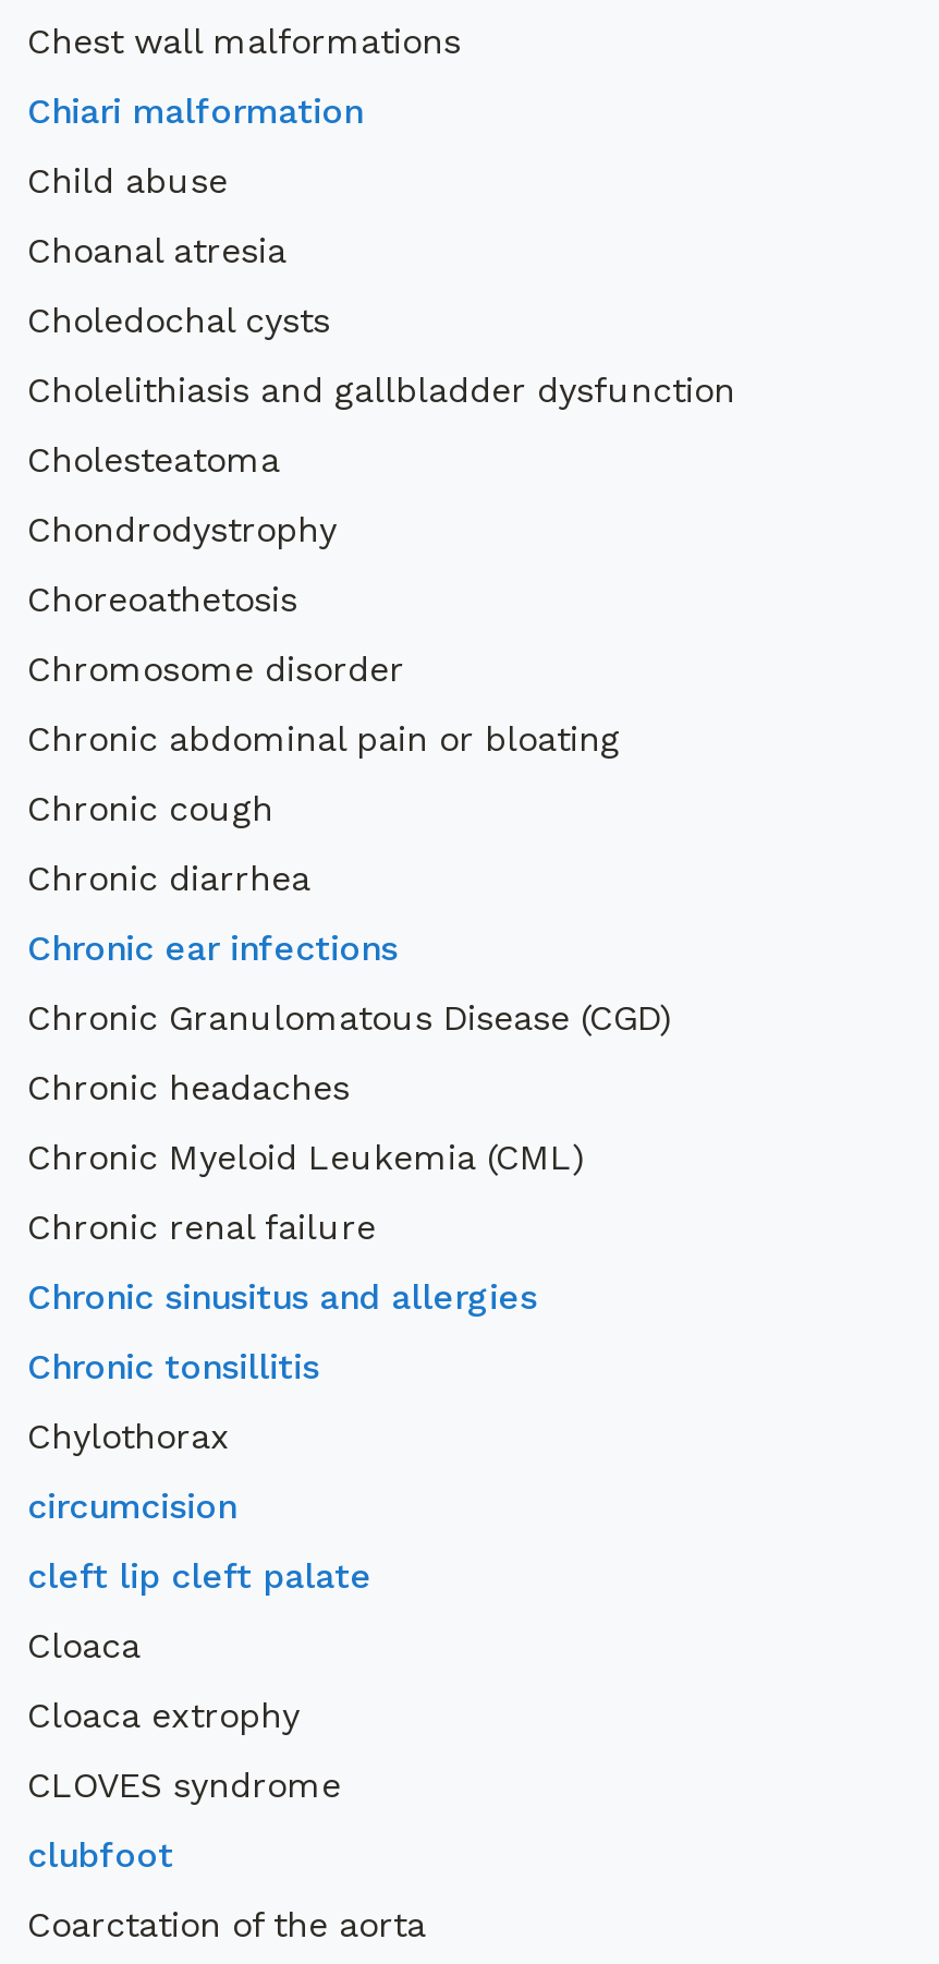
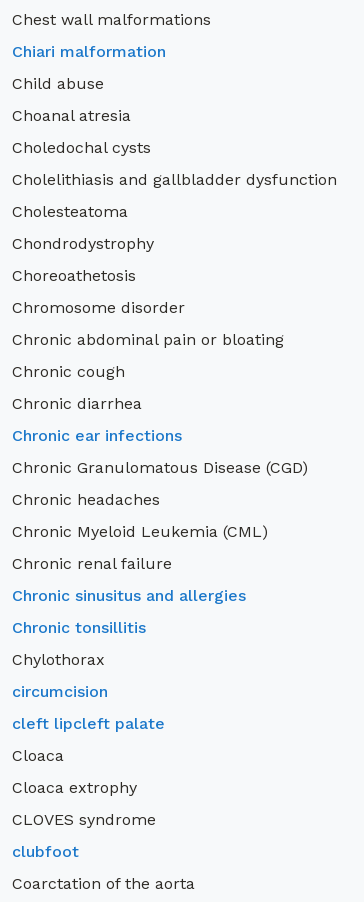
[27,1555,371,1596] cleft lip cleft palate -> [12,714,165,733] cleft lipcleft palate

